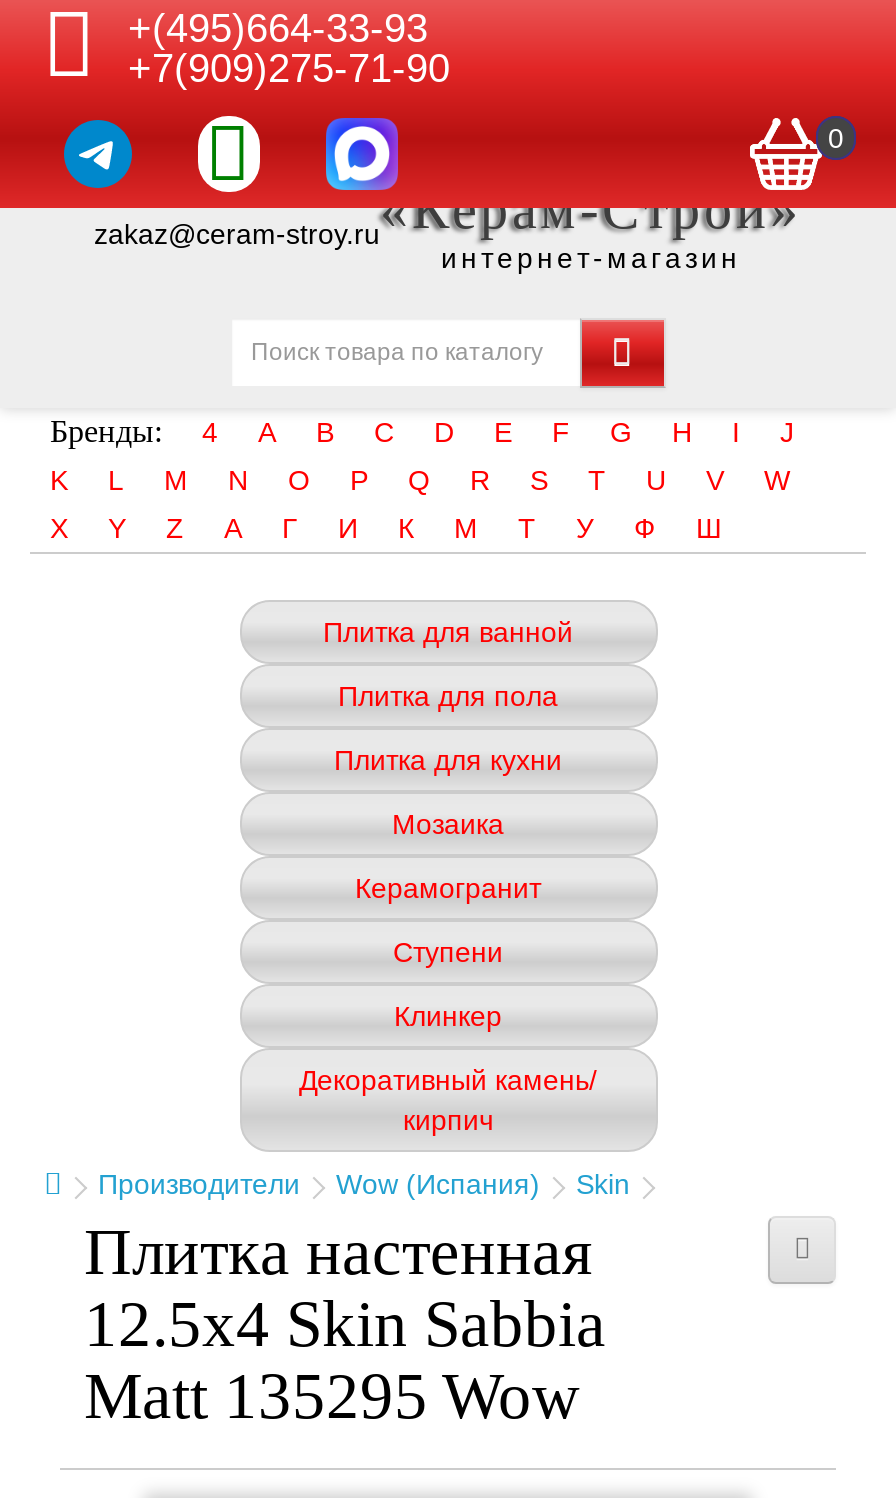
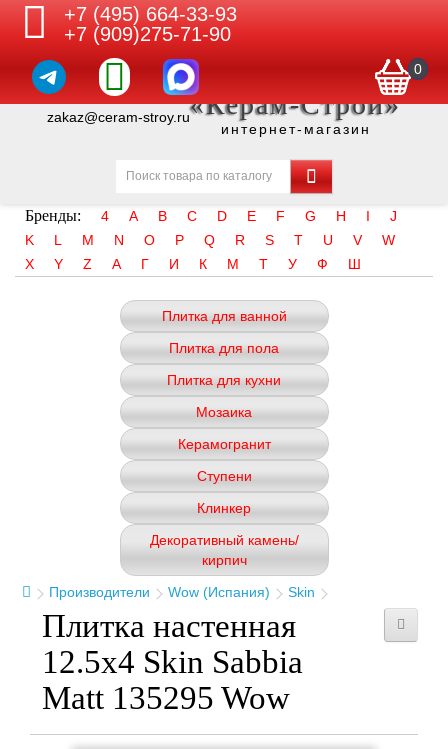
[128,5,450,89] +(495)664-33-93 | +7(909)275-71-90 -> [64,2,237,44] +7 (495) 664-33-93 | +7 (909)275-71-90

